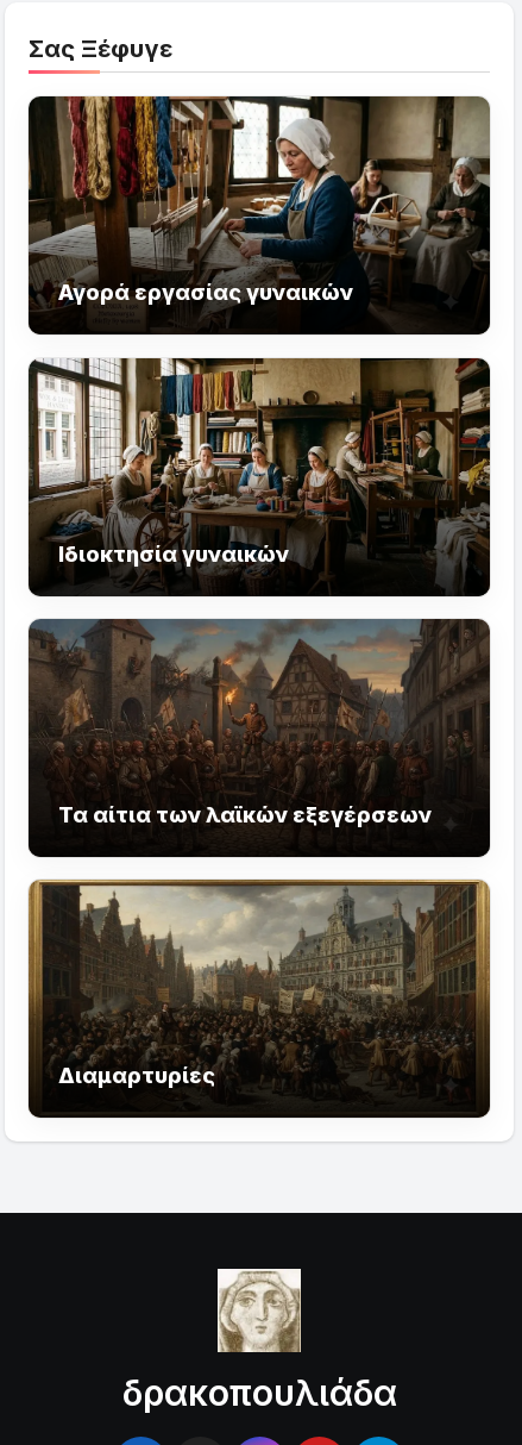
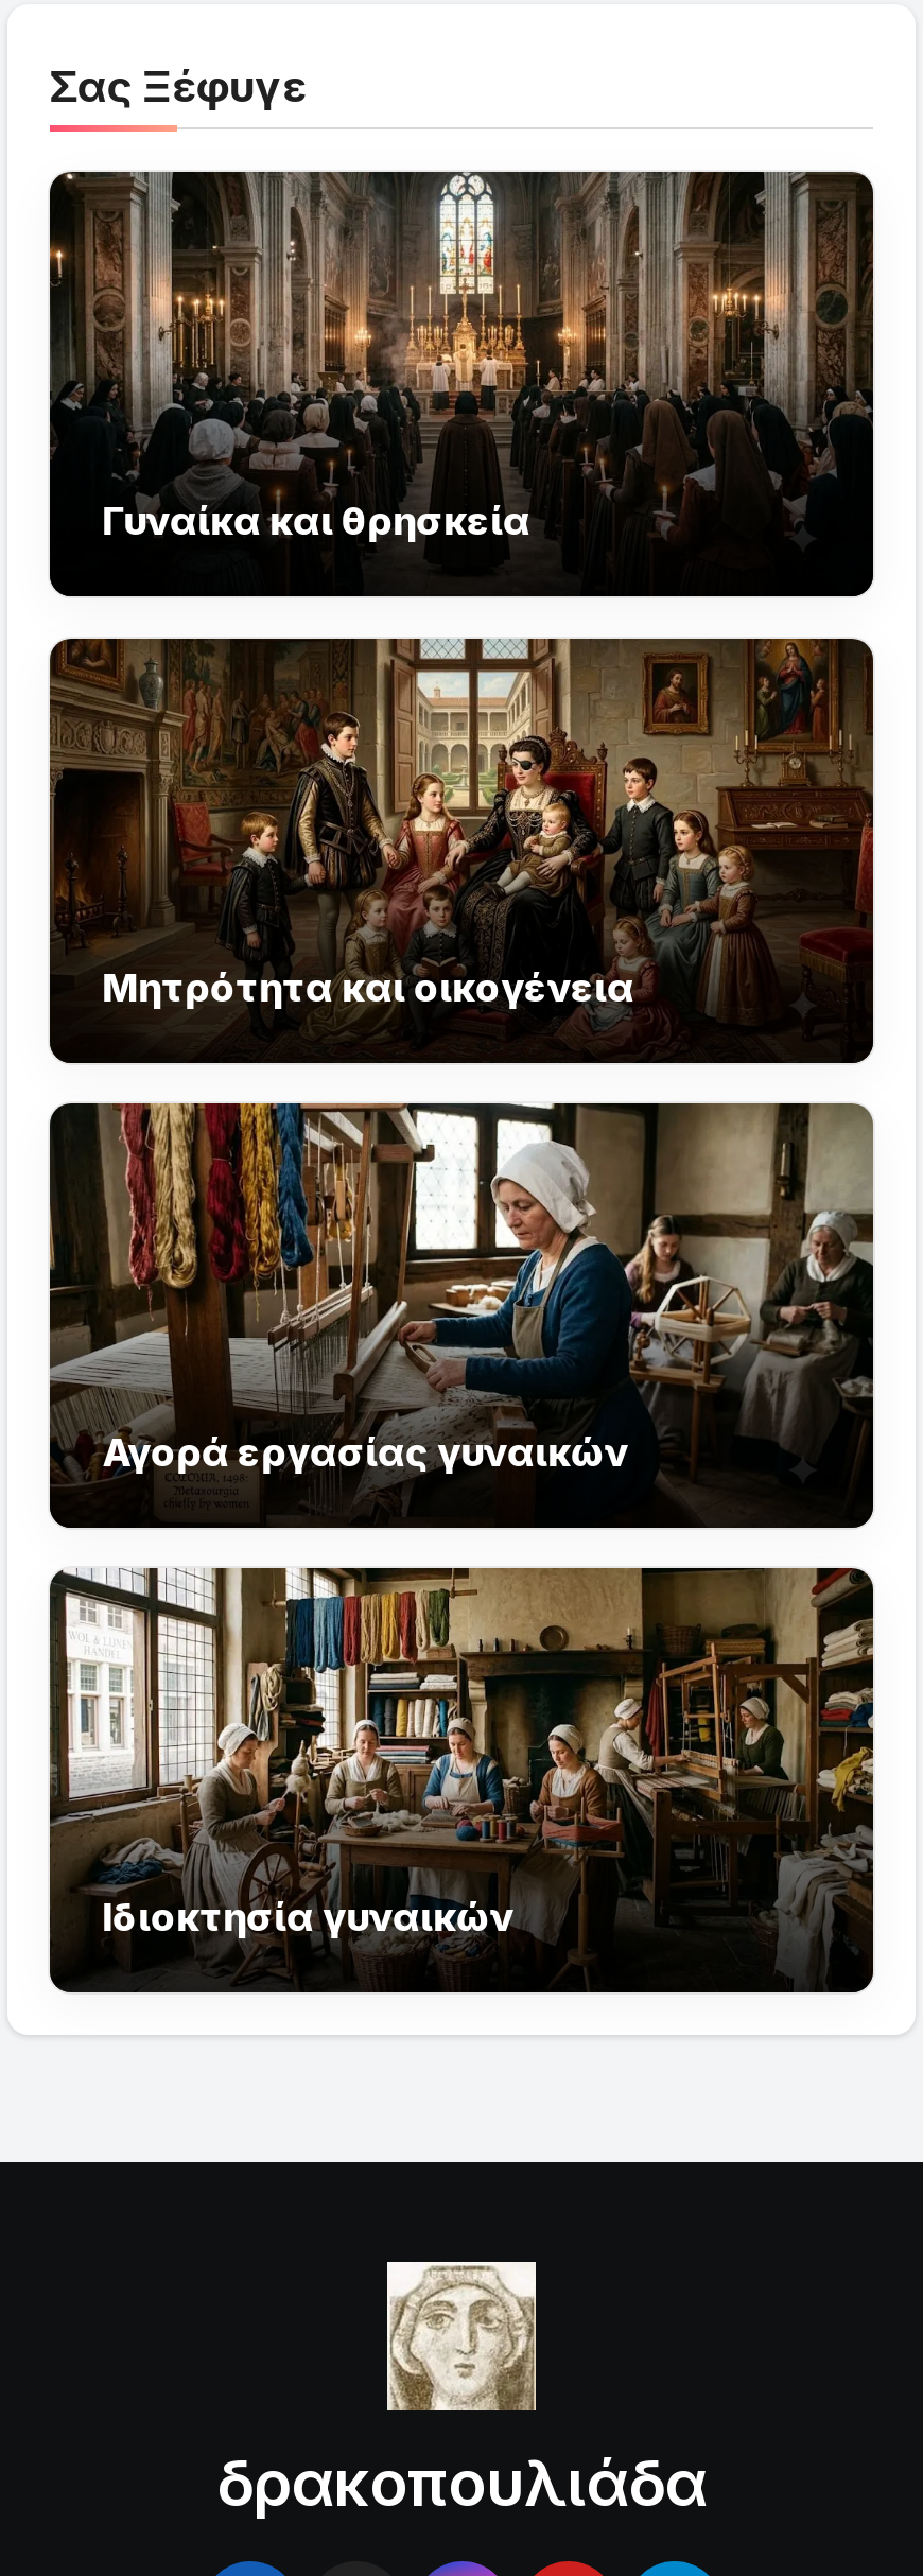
none -> [48,170,873,545] [image] | Γυναίκα και θρησκεία
none -> [50,637,873,1044] [image] | Μητρότητα και οικογένεια
moved [26,95,491,566] -> [46,1099,875,1939]: [image] | Αγορά εργασίας γυναικών | Ιδιοκτησία γυναικών
[29,618,490,827] [image] | Τα αίτια των λαϊκών εξεγέρσεων -> none
[27,878,491,1089] [image] | Διαμαρτυρίες -> none

